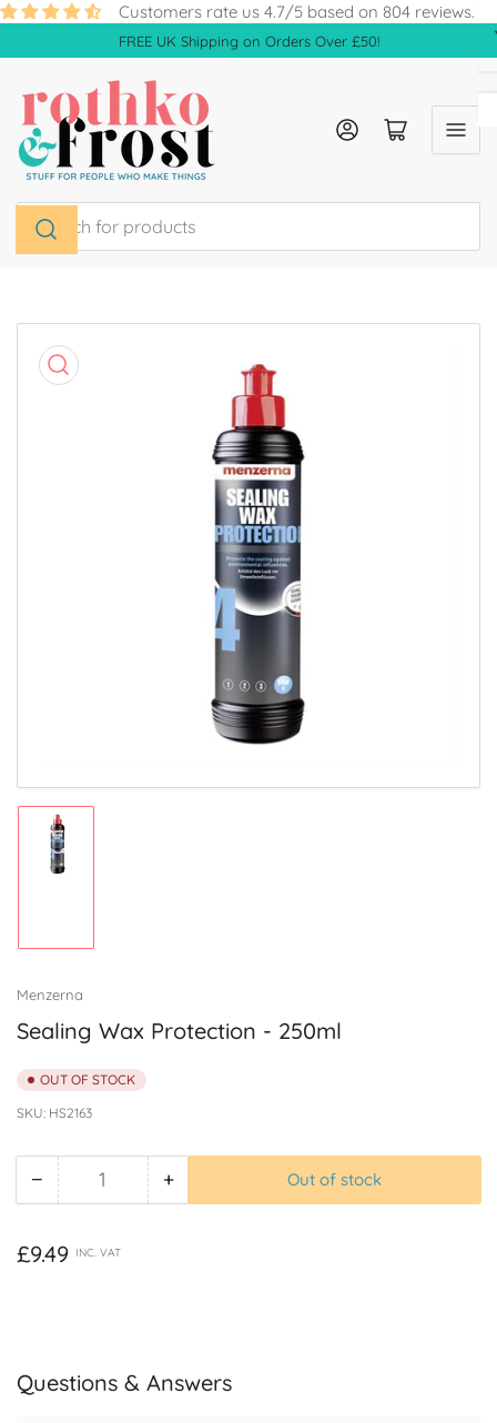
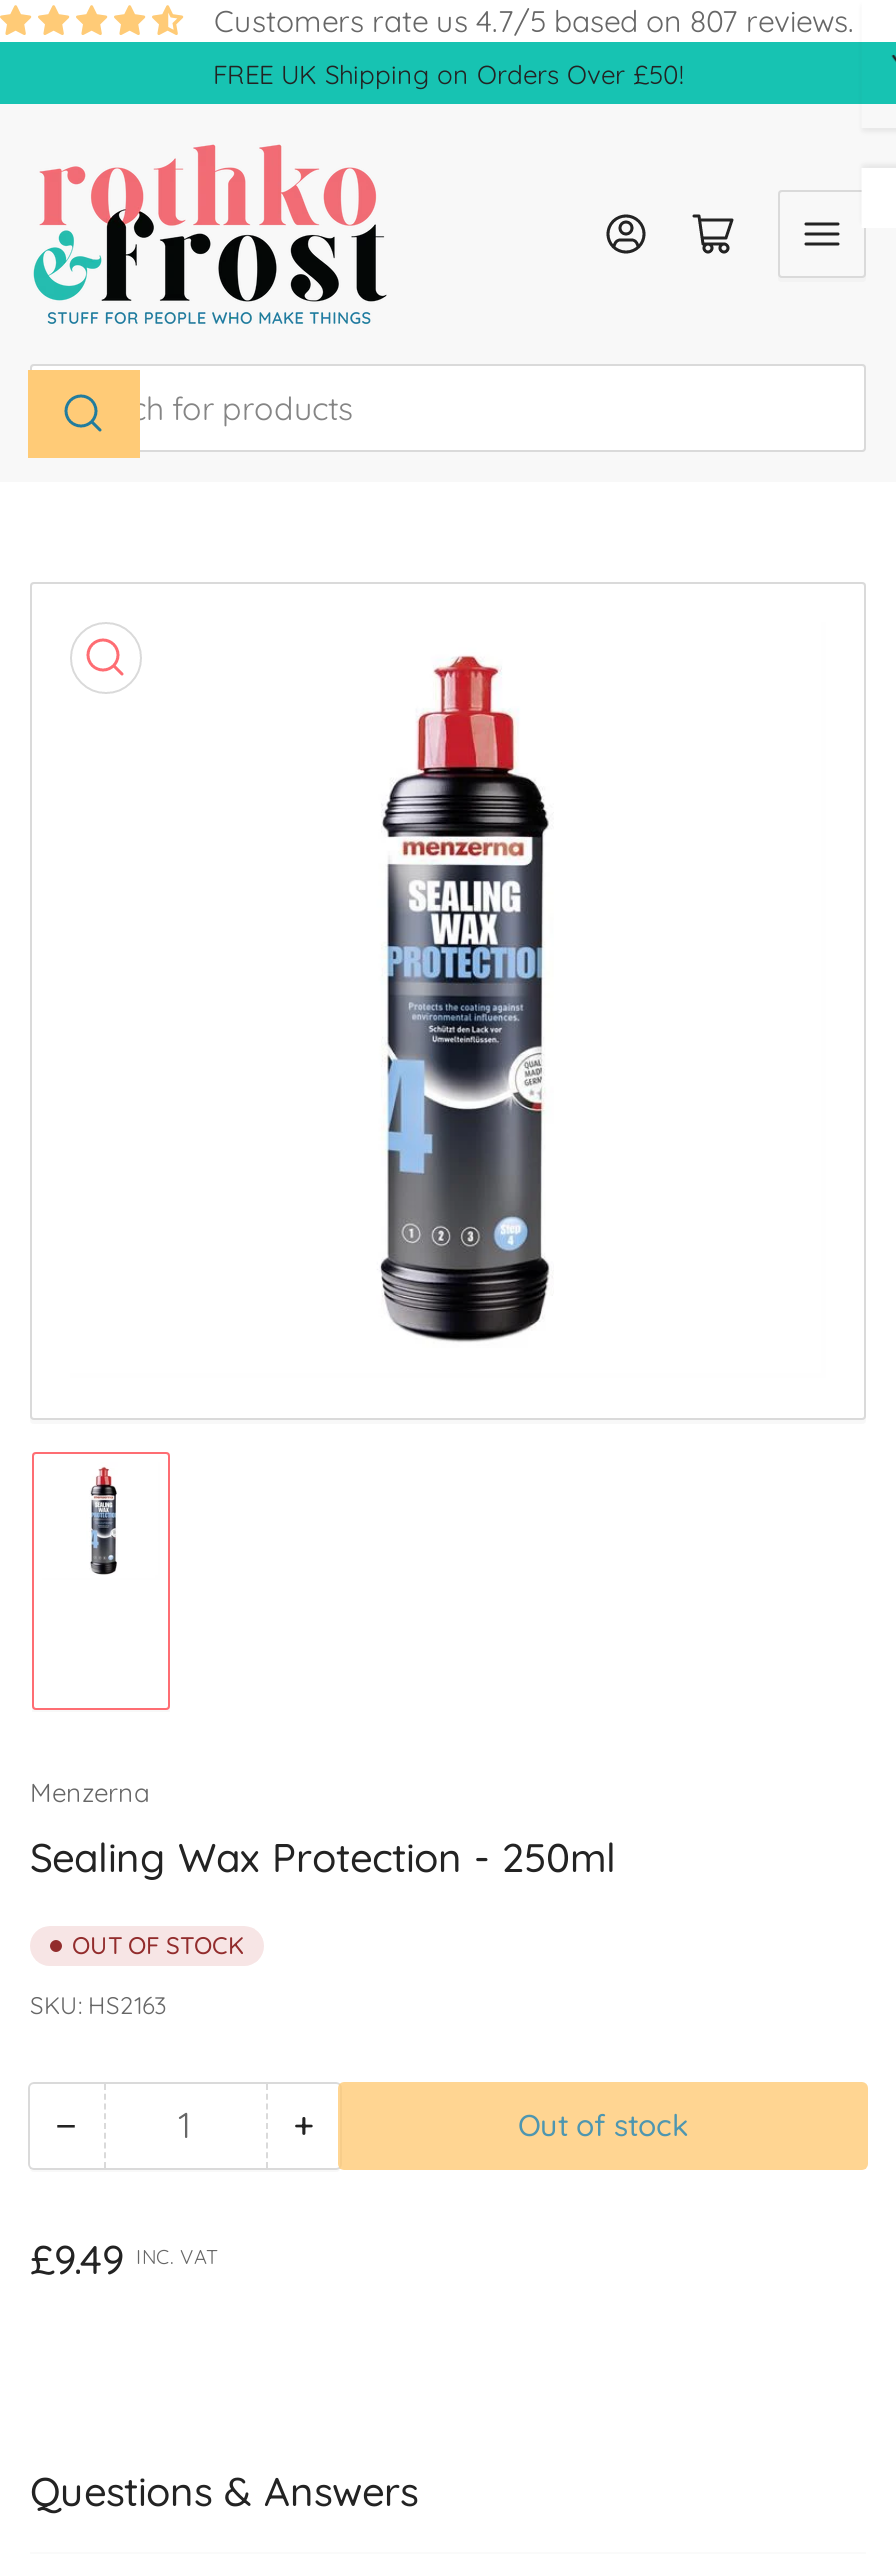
[119,1,475,22] Customers rate us 4.7/5 based on 804 reviews. -> [214,2,854,40] Customers rate us 4.7/5 based on 807 reviews.

